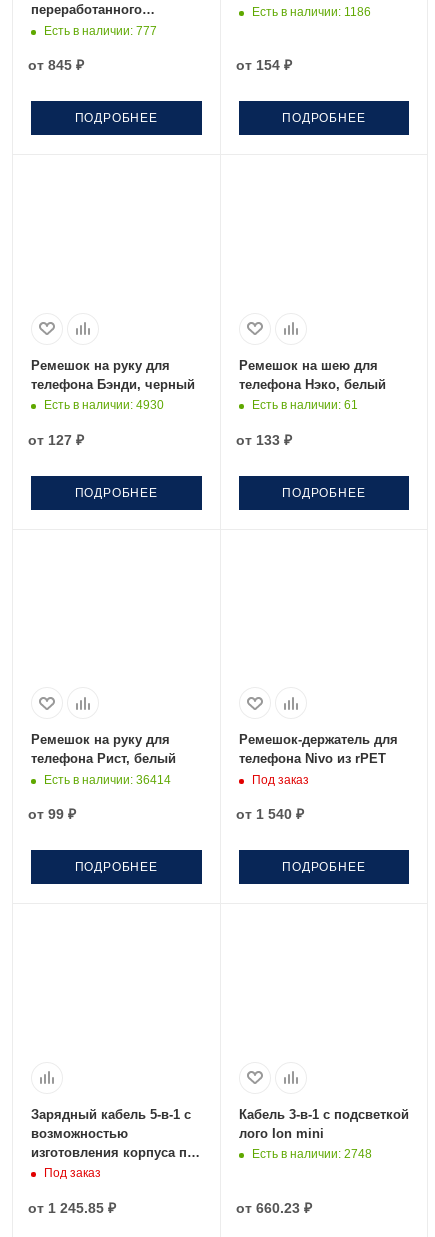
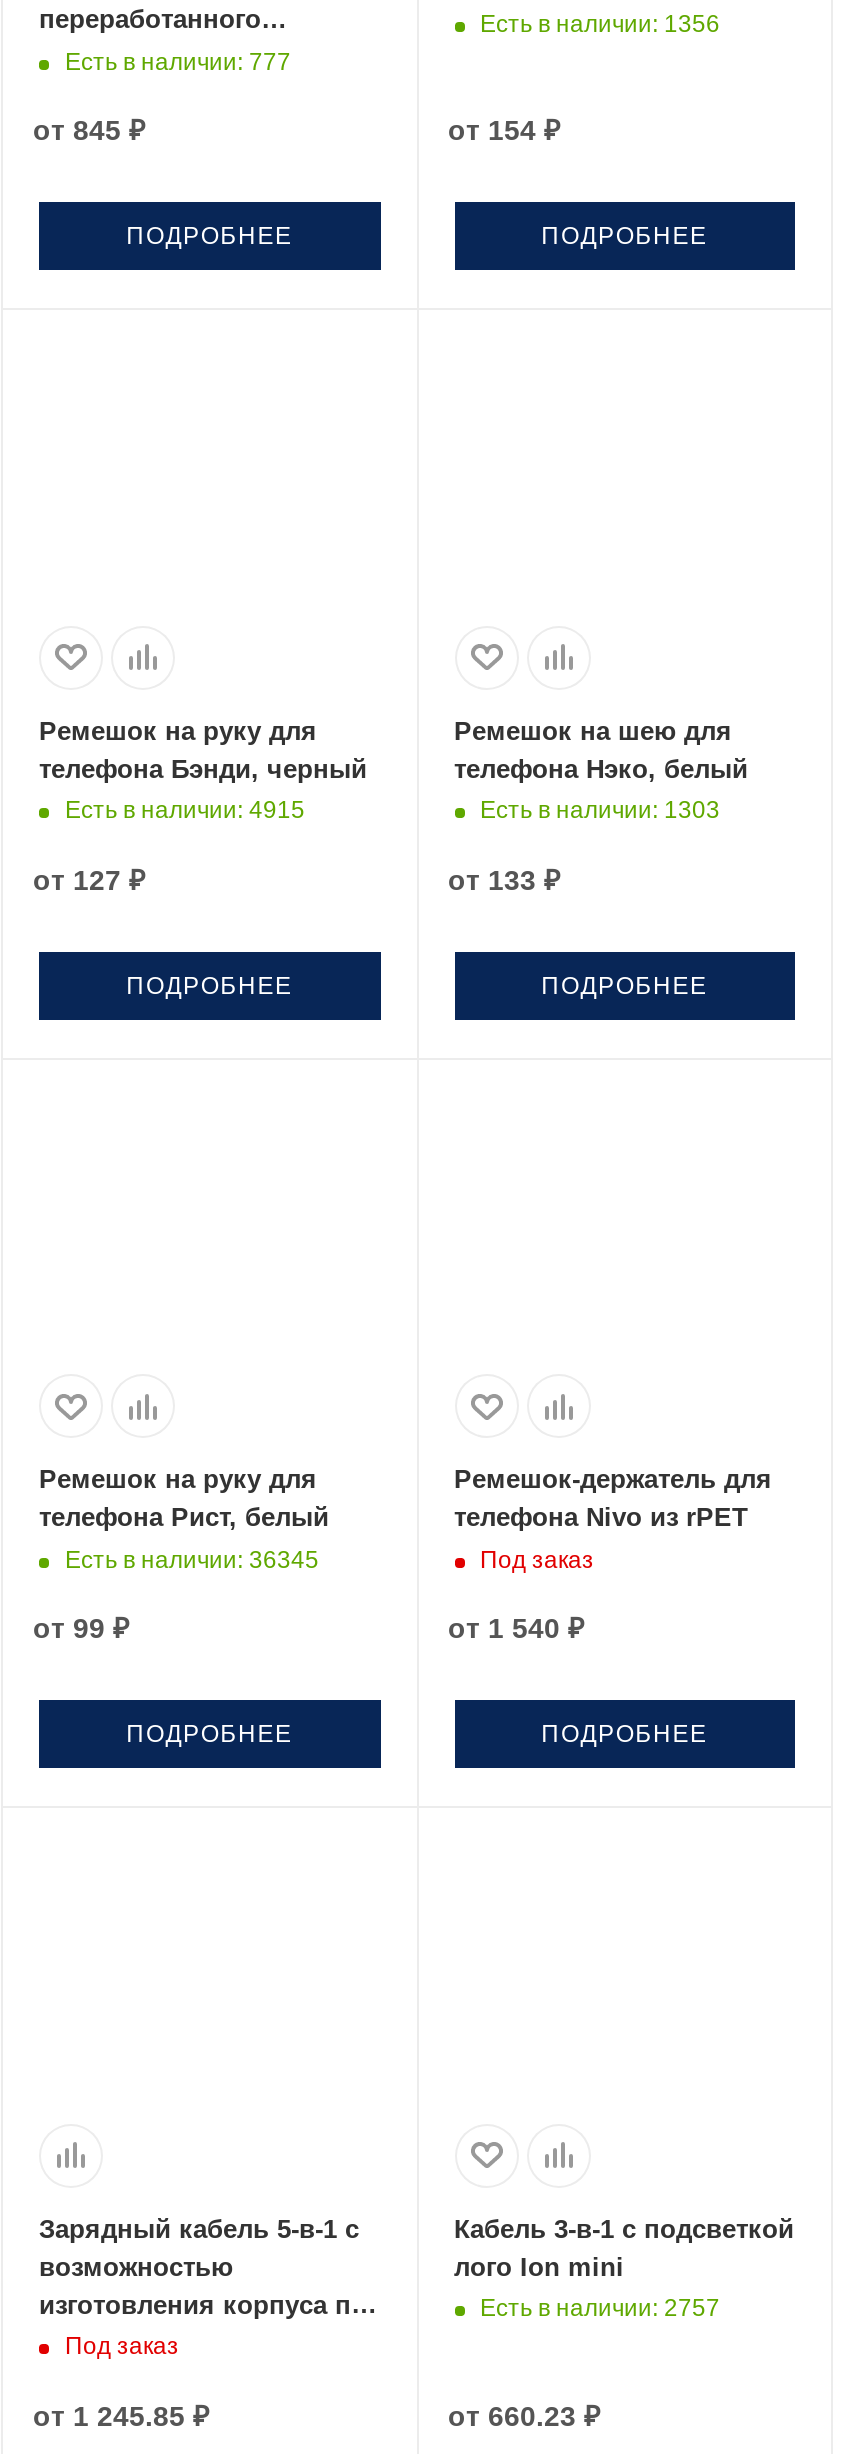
[251,4,370,18] Есть в наличии: 1186 -> [480,9,720,37] Есть в наличии: 1356
[44,398,164,412] Есть в наличии: 4930 -> [65,796,305,824] Есть в наличии: 4915
[251,398,357,412] Есть в наличии: 61 -> [480,796,720,824] Есть в наличии: 1303
[44,772,171,786] Есть в наличии: 36414 -> [65,1545,319,1573] Есть в наличии: 36345
[251,1147,371,1161] Есть в наличии: 2748 -> [480,2294,720,2322] Есть в наличии: 2757

